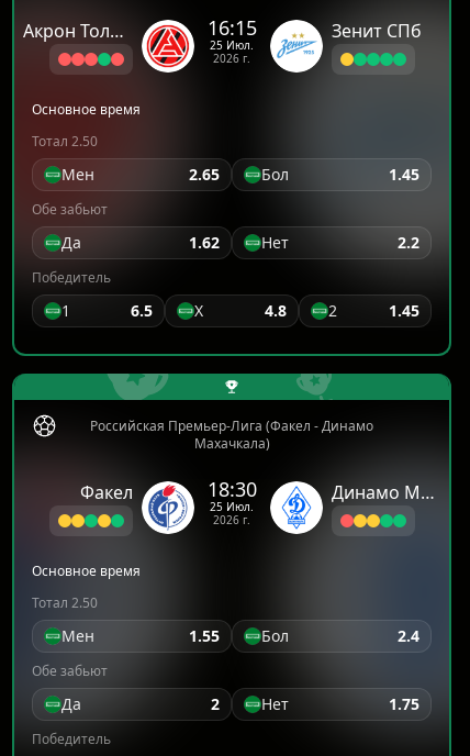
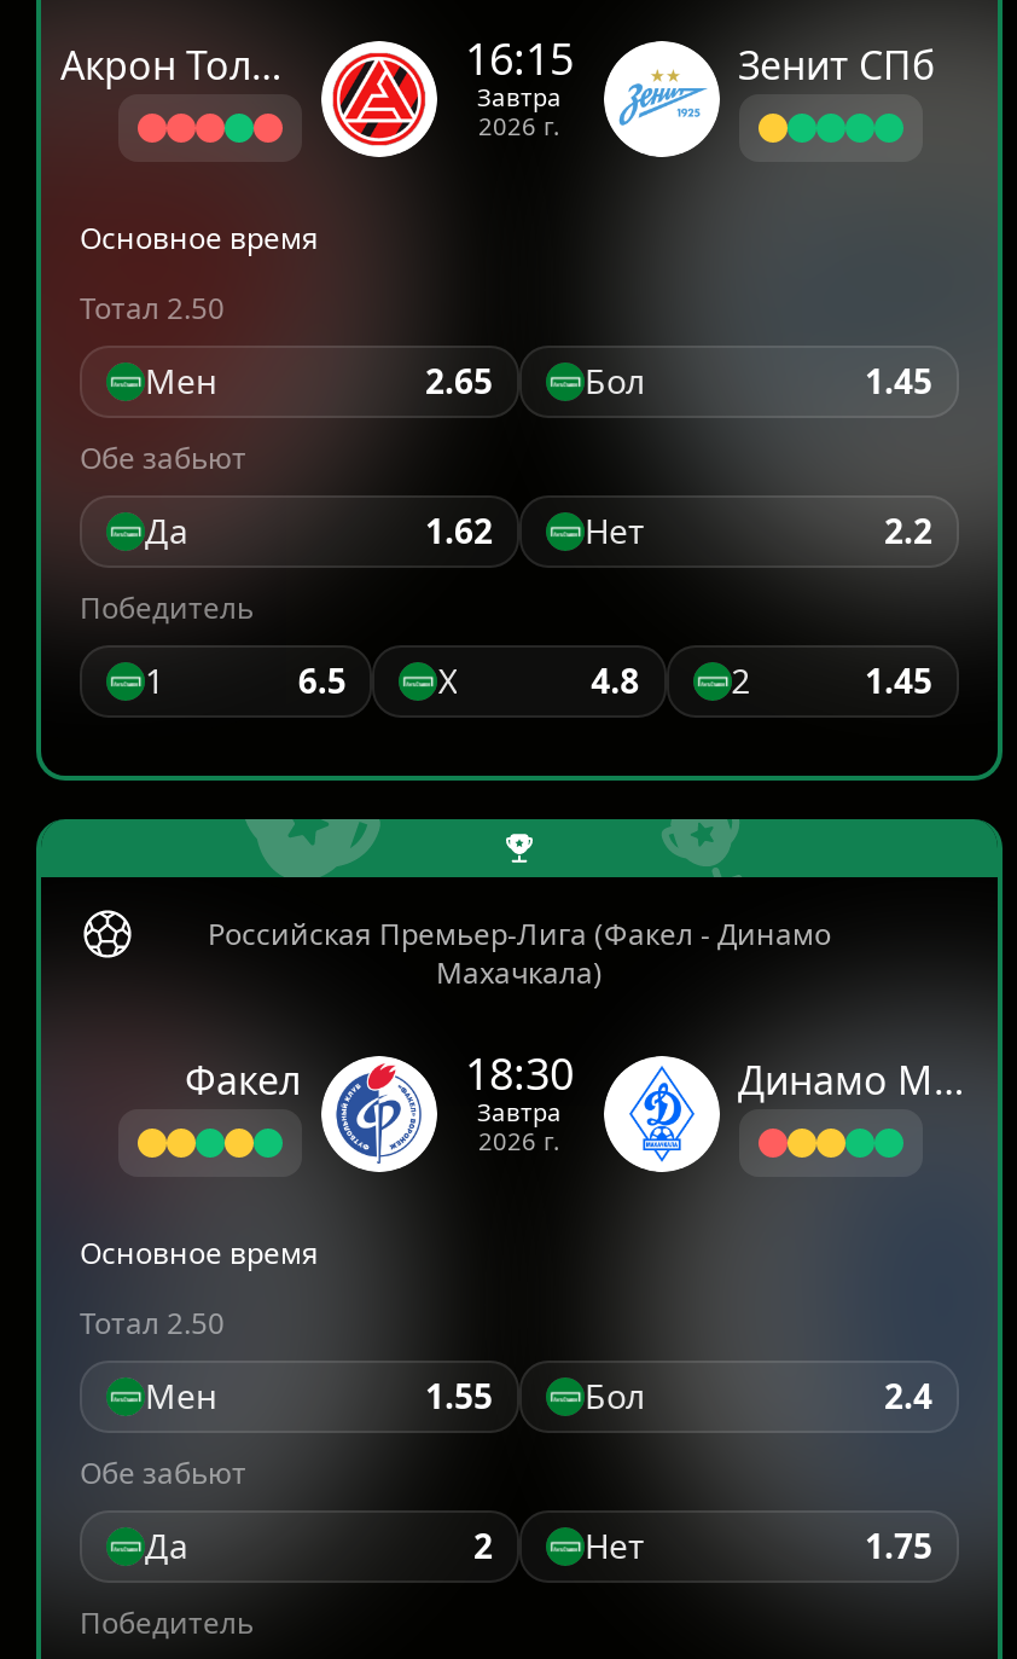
[210,38,254,53] 25 Июл. -> [477,80,562,114] Завтра
[210,499,254,514] 25 Июл. -> [477,1095,562,1129] Завтра

